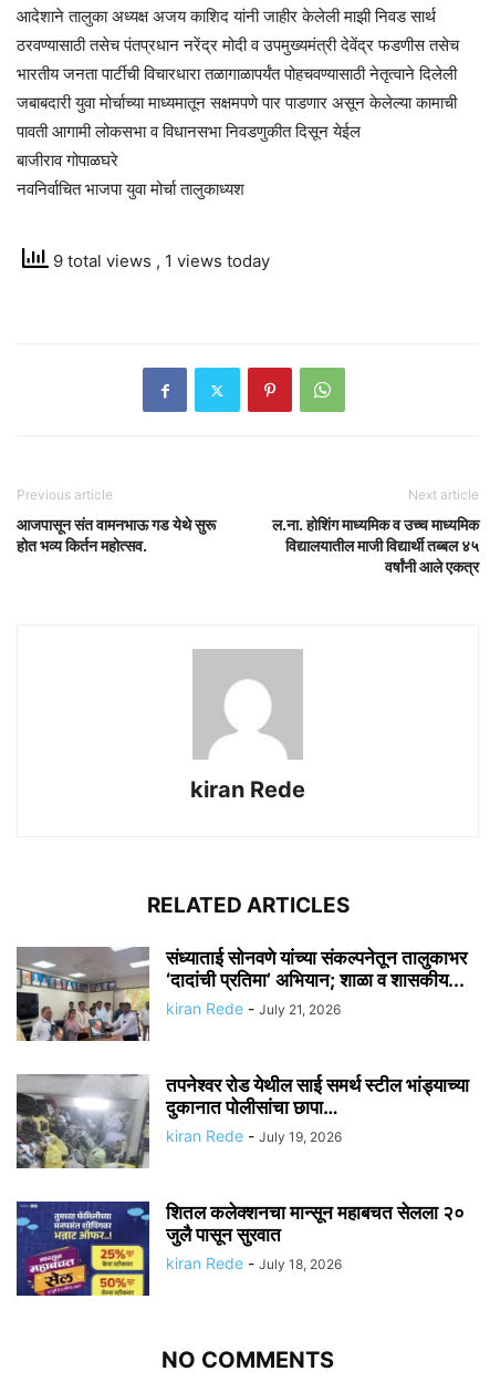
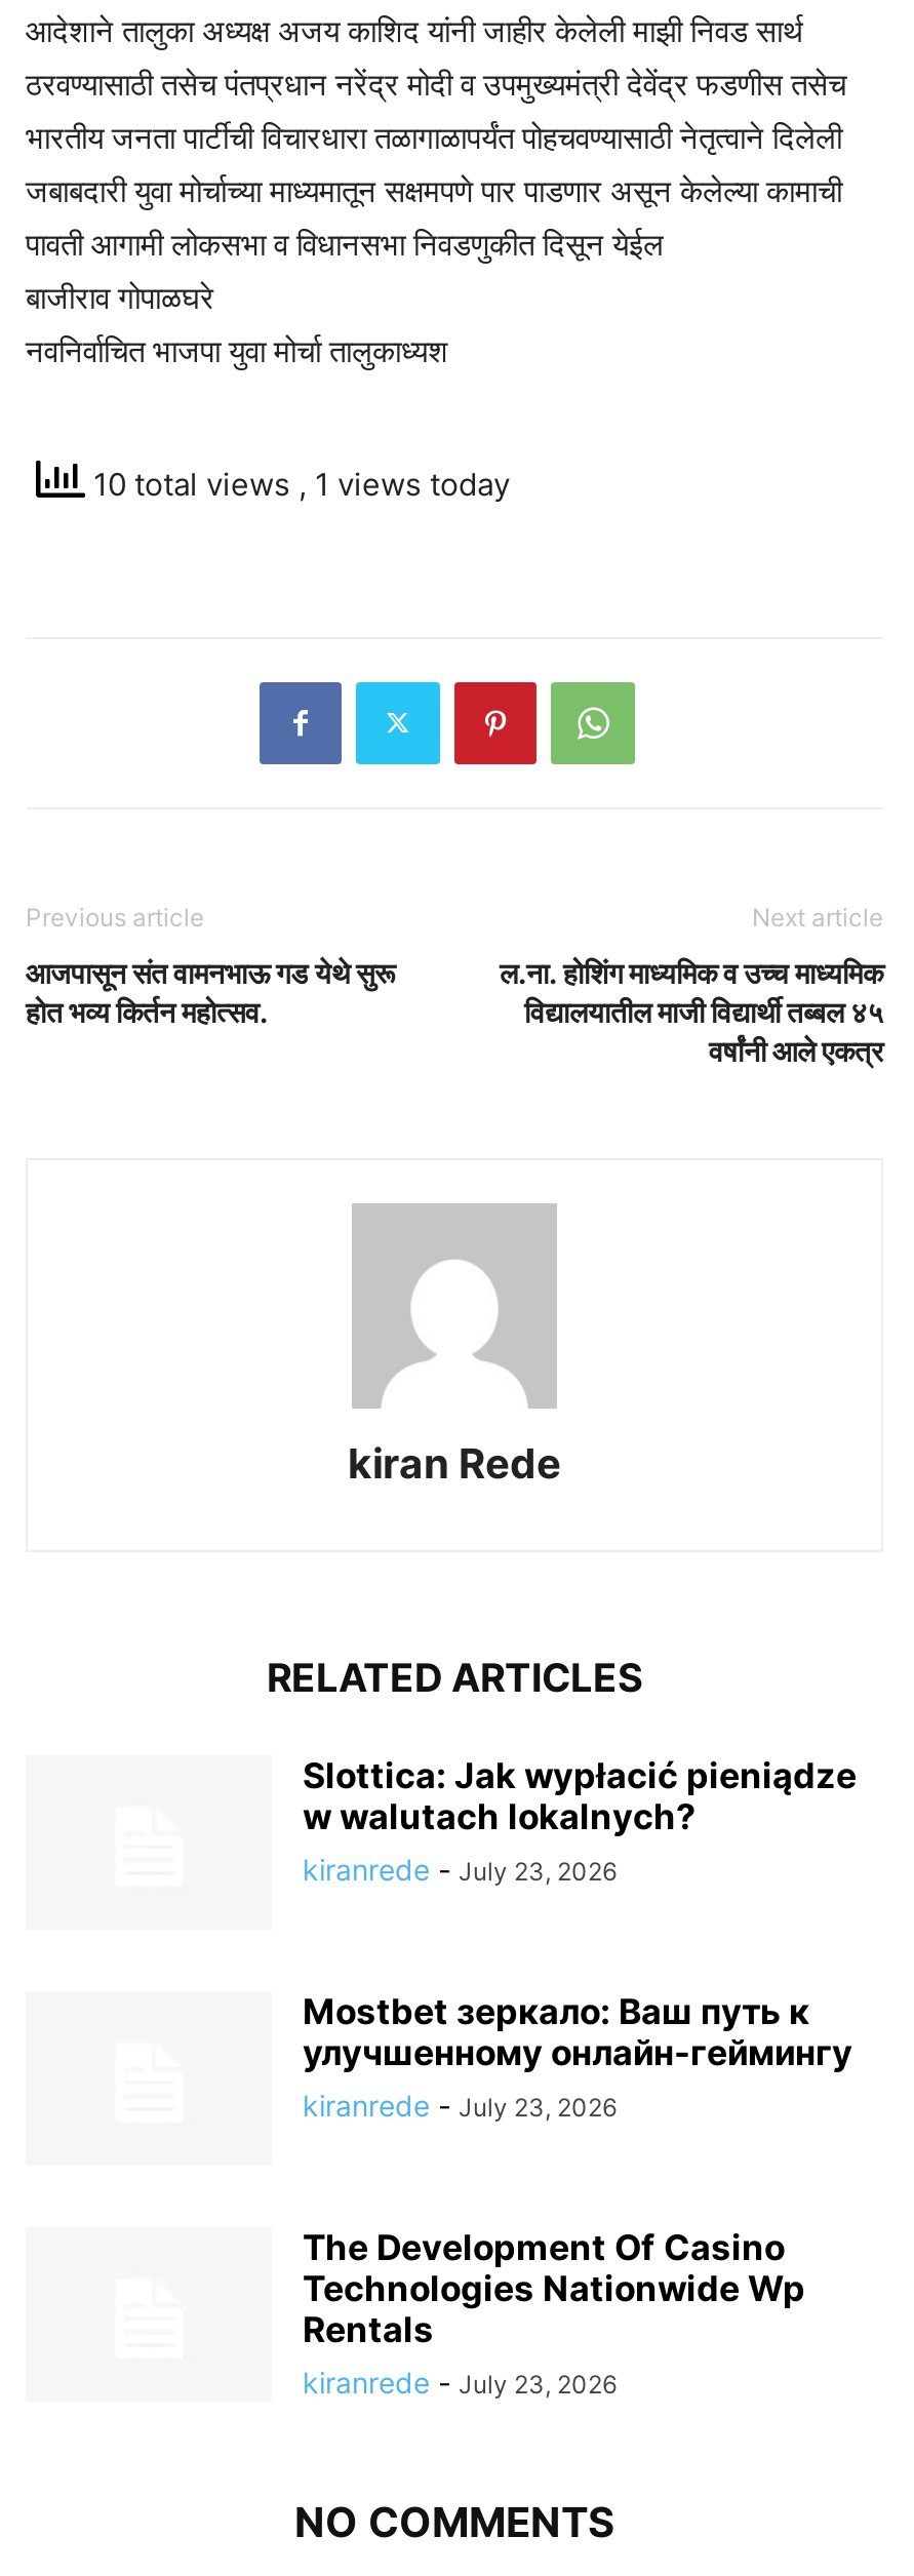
[49,251,270,272] 9 total views, 1 views today -> [85,464,510,503] 10 total views, 1 views today
[15,946,150,1042] [image] -> none
[166,947,467,1018] संध्याताई सोनवणे यांच्या संकल्पनेतून तालुकाभर | ‘दादांची प्रतिमा’ अभियान; शाळा व शासकीय... | kiran Rede - July 21, 2026 -> [303,1755,857,1886] Slottica: Jak wypłacić pieniądze | w walutach lokalnych? | kiranrede - July 23, 2026
[15,1073,150,1169] [image] -> none
[166,1074,469,1145] तपनेश्वर रोड येथील साई समर्थ स्टील भांड्याच्या | दुकानात पोलीसांचा छापा… | kiran Rede - July 19, 2026 -> [303,1991,852,2122] Mostbet зеркало: Ваш путь к | улучшенному онлайн-геймингу | kiranrede - July 23, 2026
[15,1200,150,1297] [image] -> none
[166,1202,465,1273] शितल कलेक्शनचा मान्सून महाबचत सेलला २० | जुलै पासून सुरवात | kiran Rede - July 18, 2026 -> [303,2227,805,2399] The Development Of Casino | Technologies Nationwide Wp | Rentals | kiranrede - July 23, 2026

